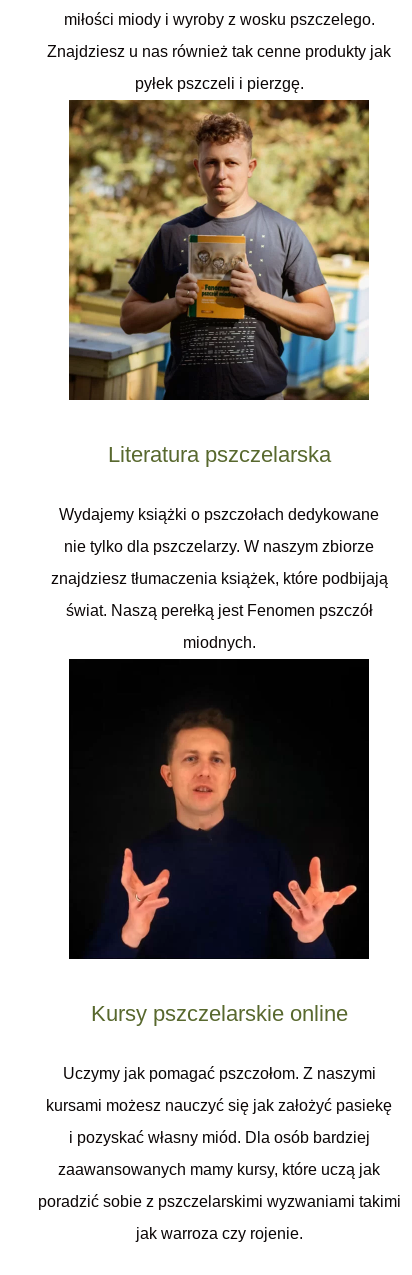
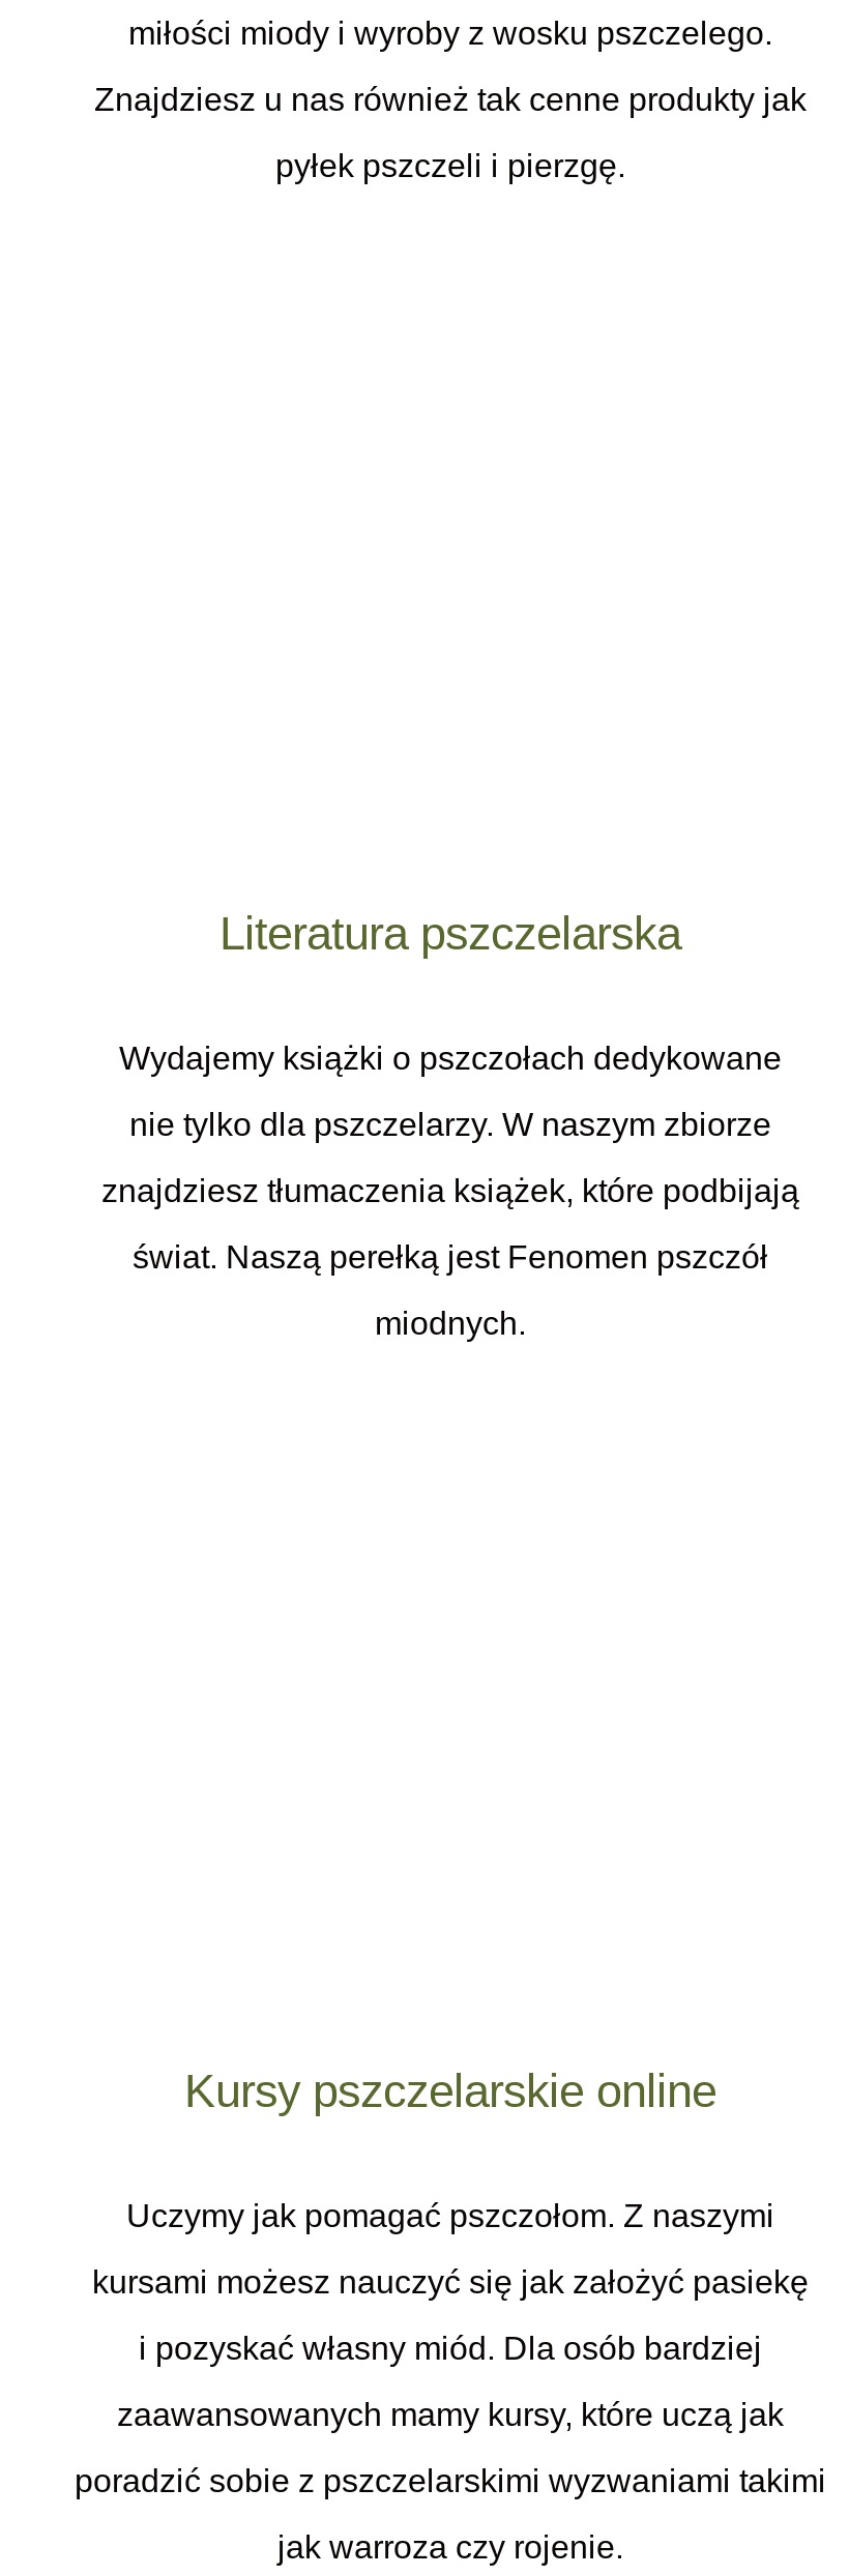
[68,99,370,401] [image] -> none
[68,658,370,960] [image] -> none

